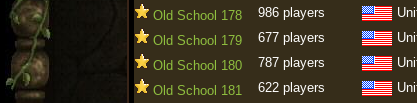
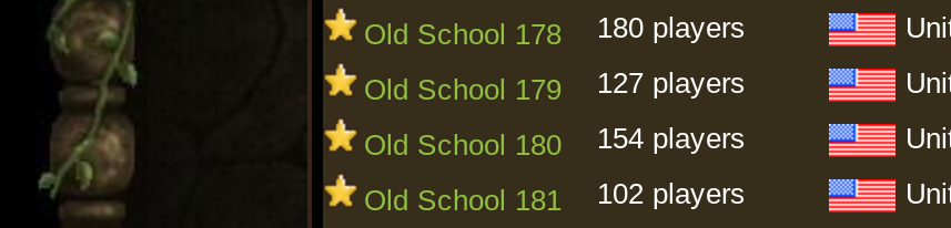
[152,5,324,23] Old School 178 986 players -> [364,11,746,51] Old School 178 180 players
[152,30,324,48] Old School 179 677 players -> [364,66,746,106] Old School 179 127 players
[152,55,324,73] Old School 180 787 players -> [364,122,746,162] Old School 180 154 players
[152,80,324,98] Old School 181 622 players -> [364,177,746,217] Old School 181 102 players

